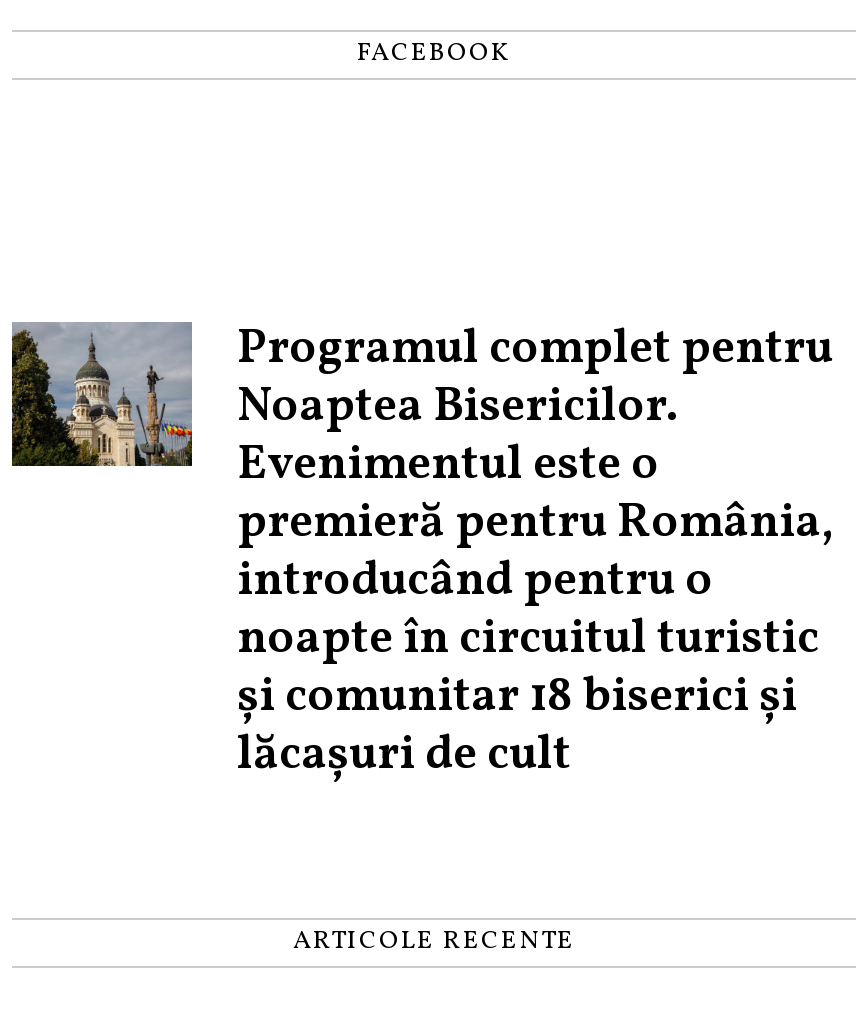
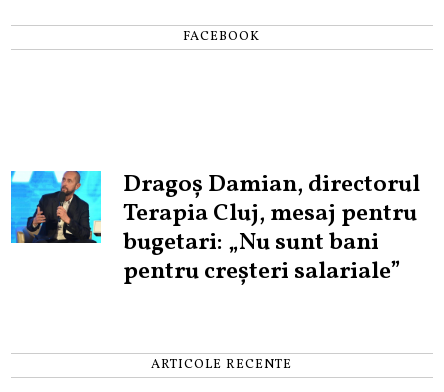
[10,317,833,791] [image] | Programul complet pentru | Noaptea Bisericilor. | Evenimentul este o | premieră pentru România, | introducând pentru o | noapte în circuitul turistic | și comunitar 18 biserici și | lăcașuri de cult -> [10,168,420,289] [image] | Dragoș Damian, directorul | Terapia Cluj, mesaj pentru | bugetari: „Nu sunt bani | pentru creșteri salariale”

